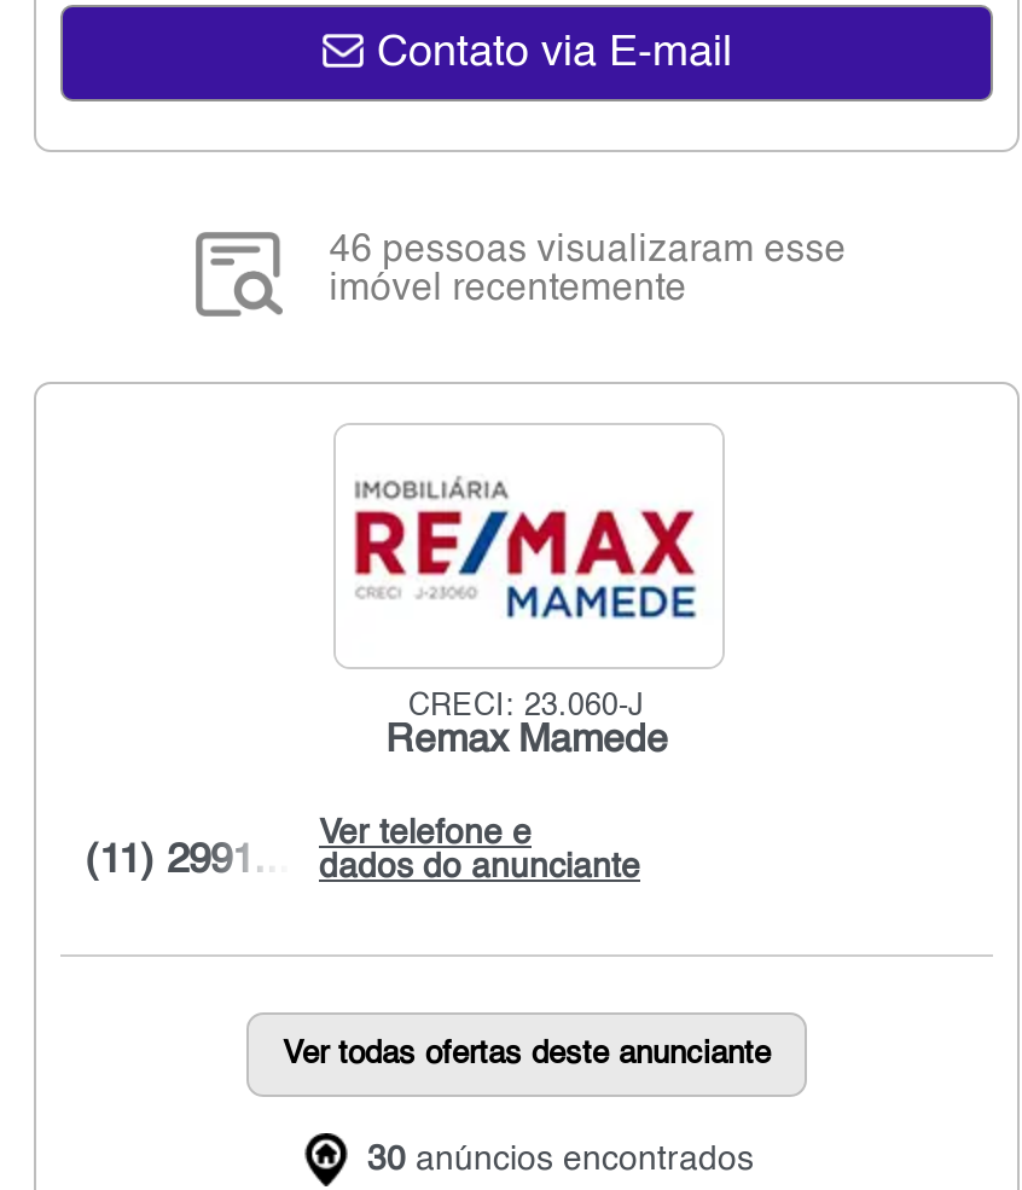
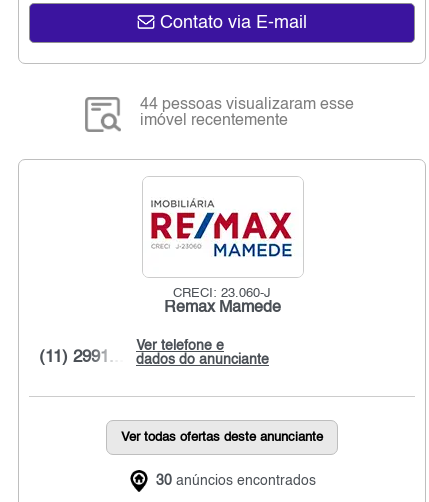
[329,231,846,270] 46 pessoas visualizaram esse -> [140,97,354,113] 44 pessoas visualizaram esse

